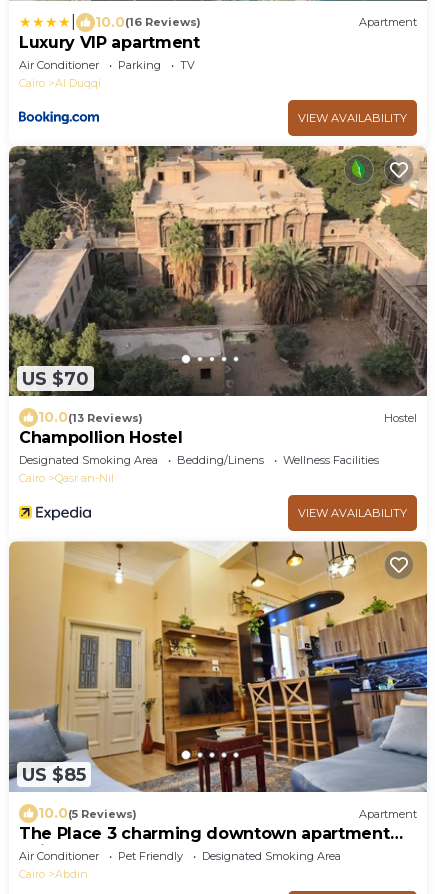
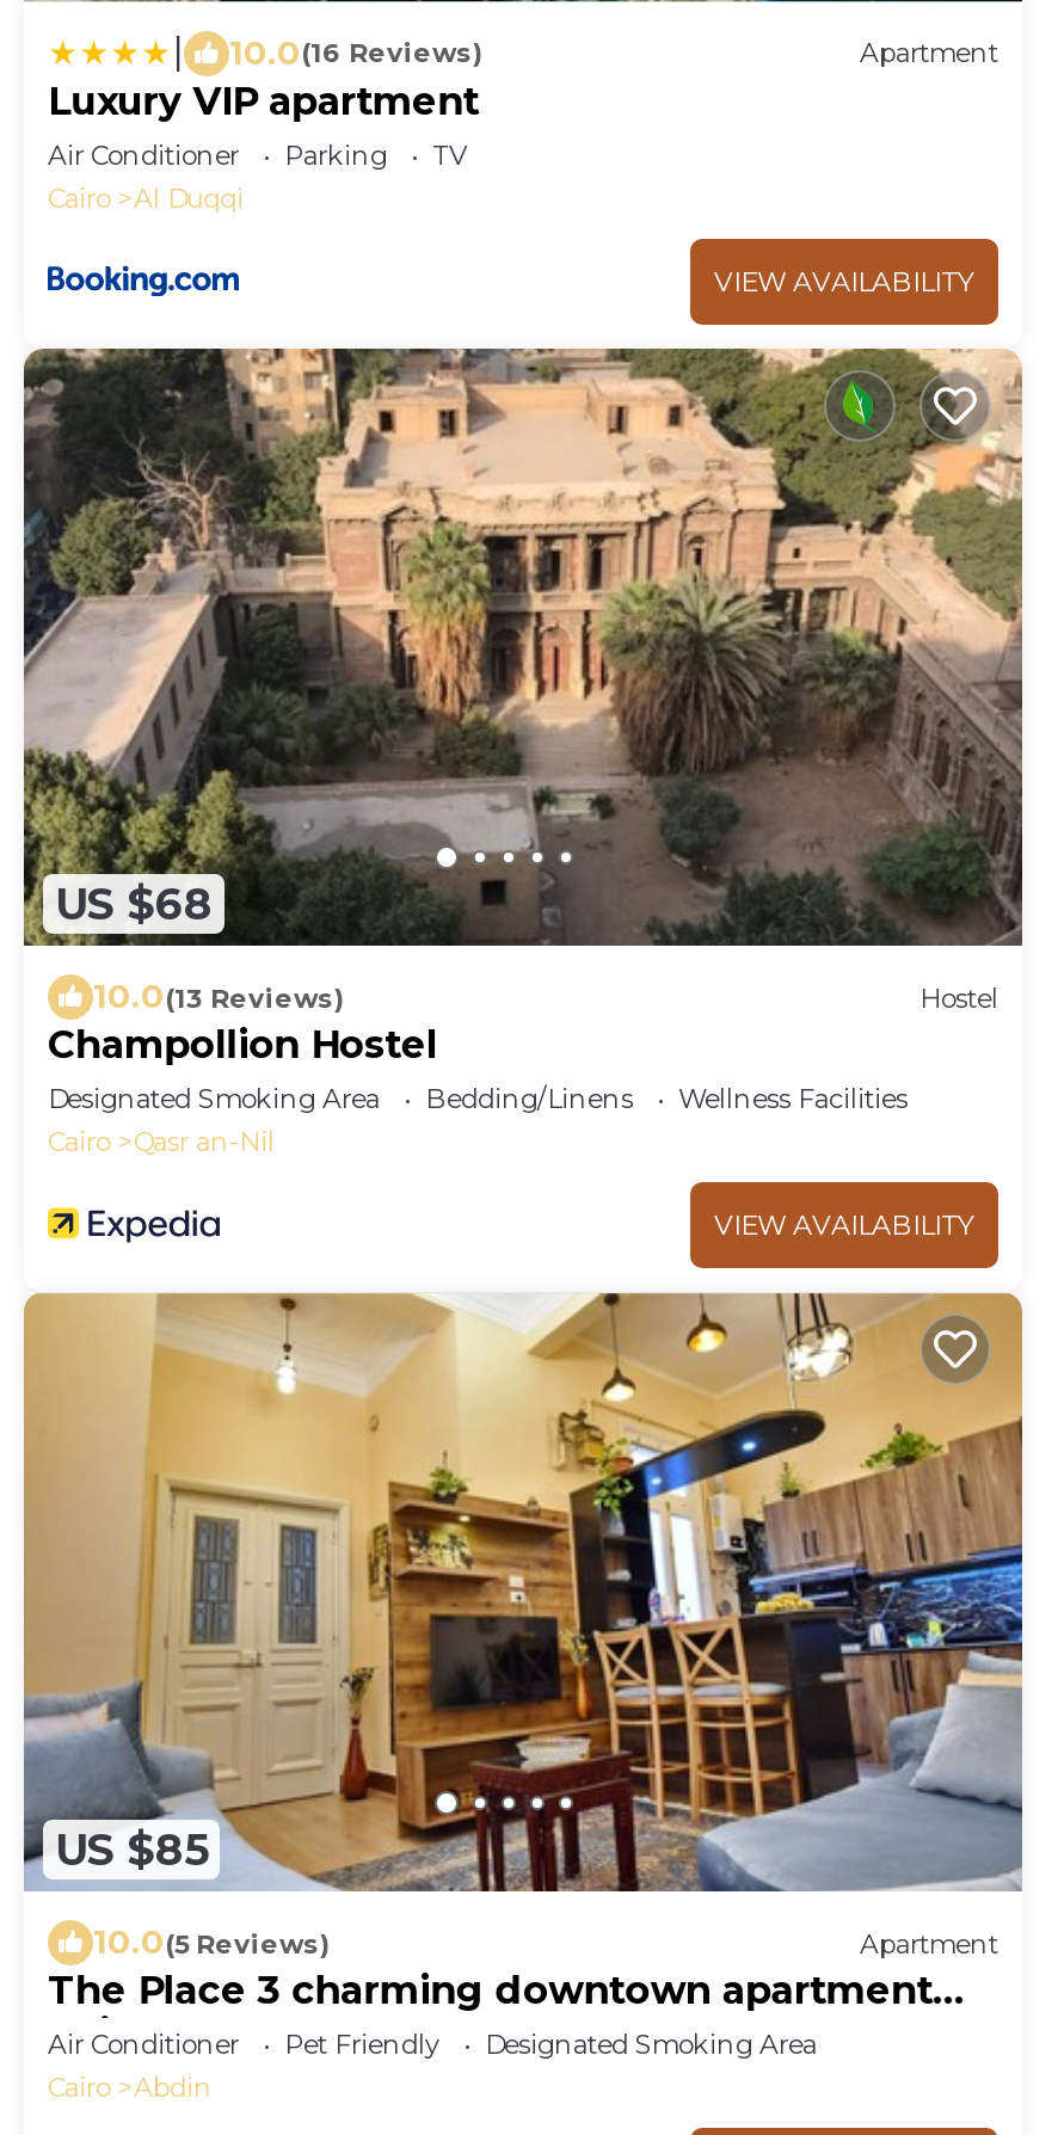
[22,368,89,390] US $70 -> [55,879,213,931] US $68

